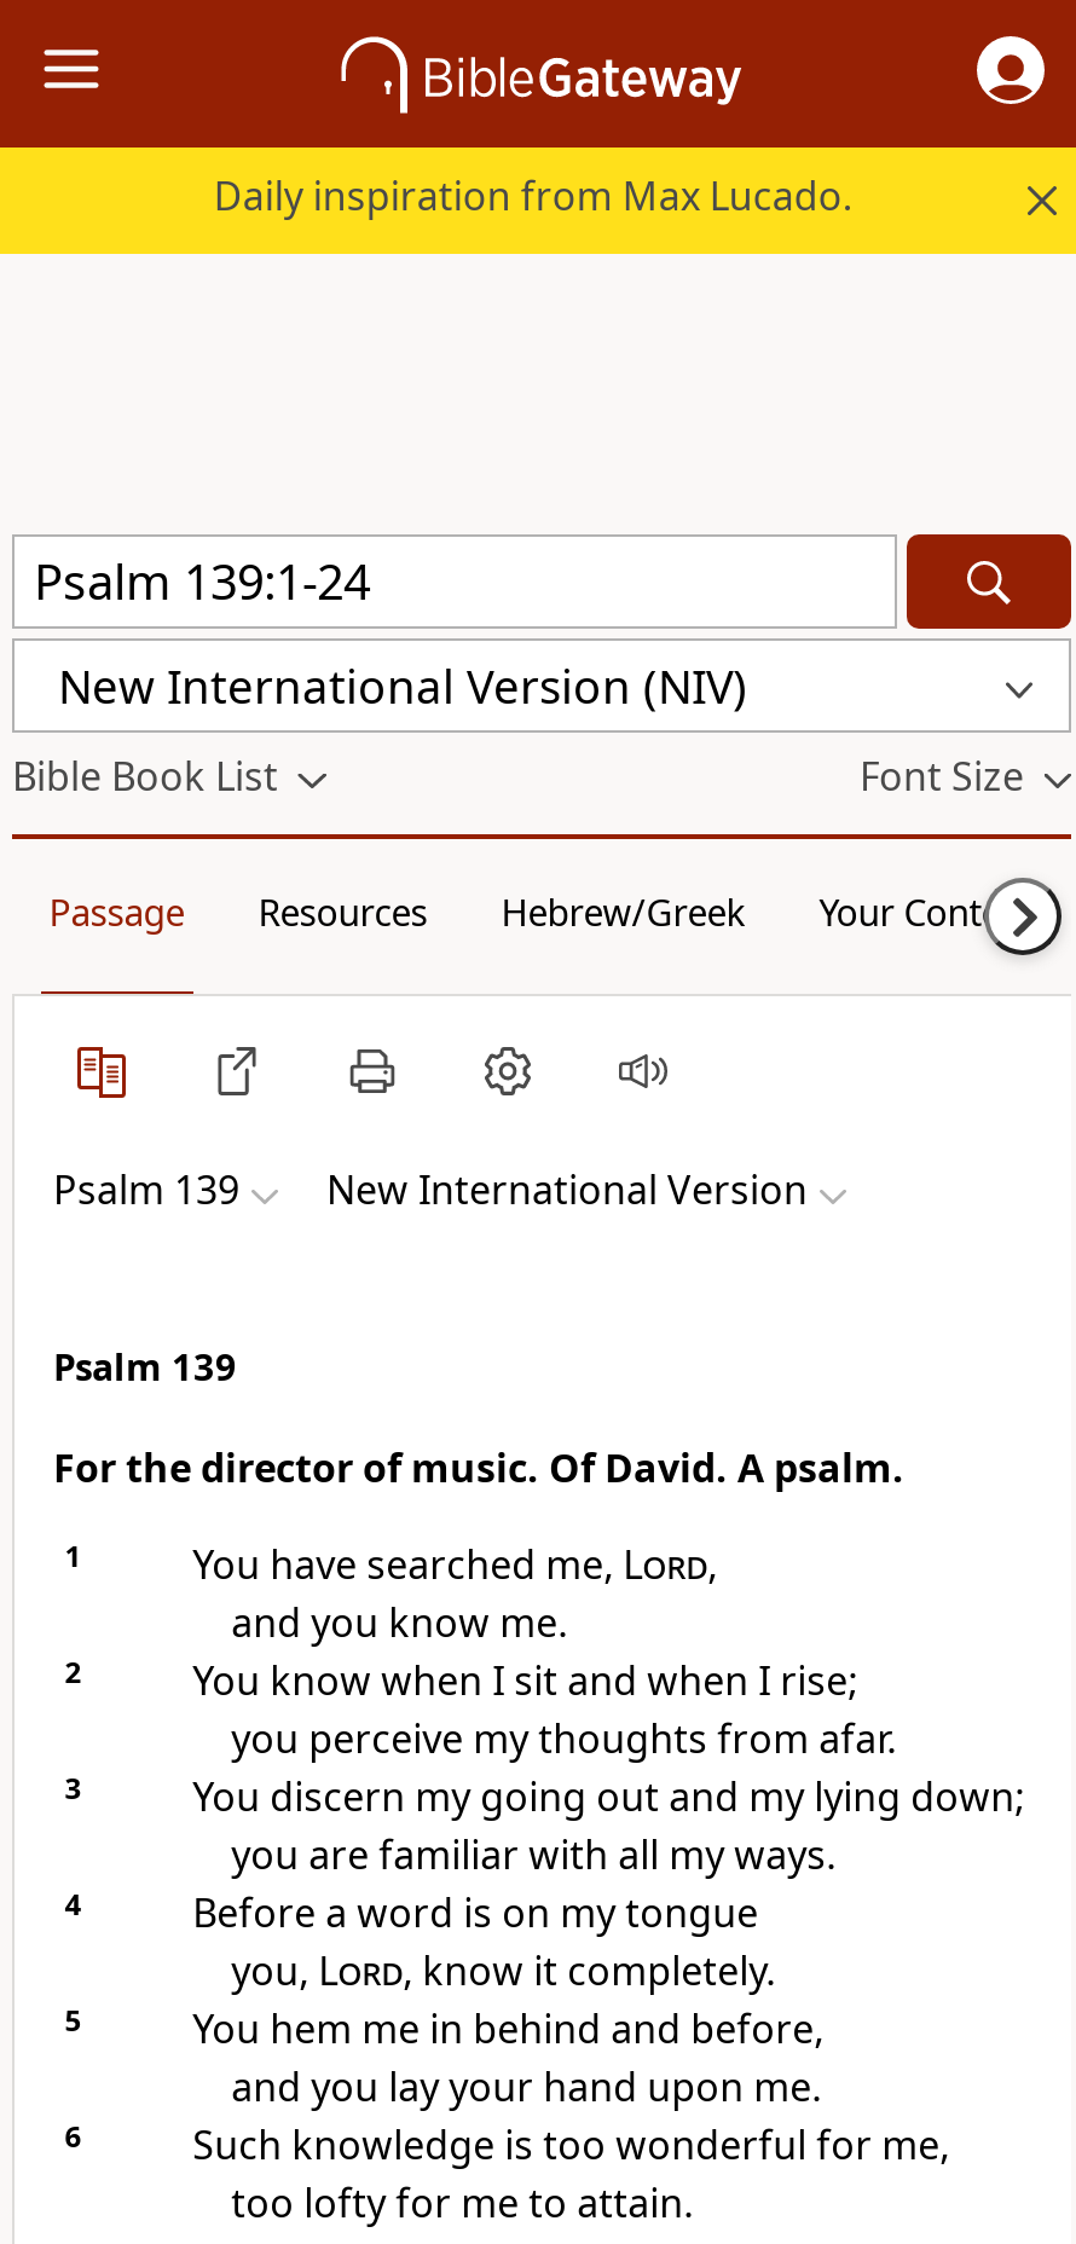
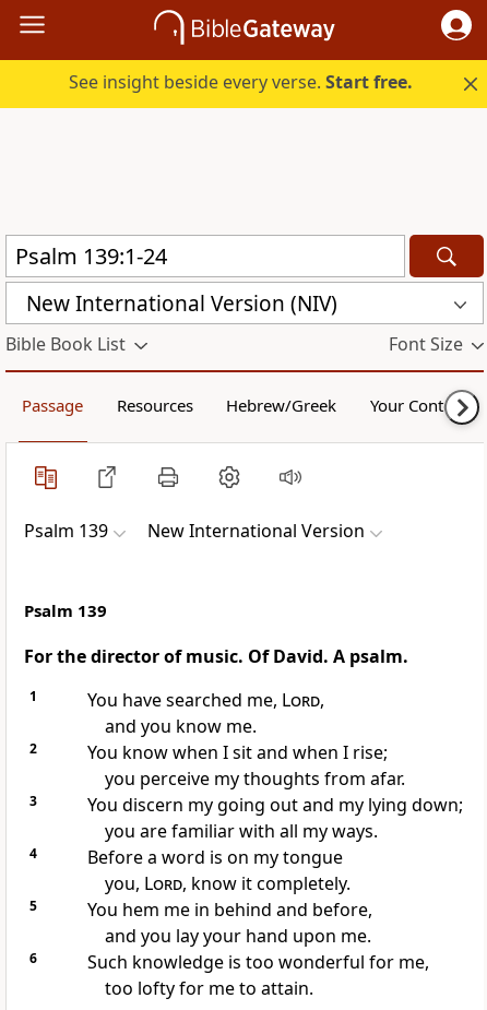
[214,169,852,222] Daily inspiration from Max Lucado. -> [69,70,413,94] See insight beside every verse. Start free.

